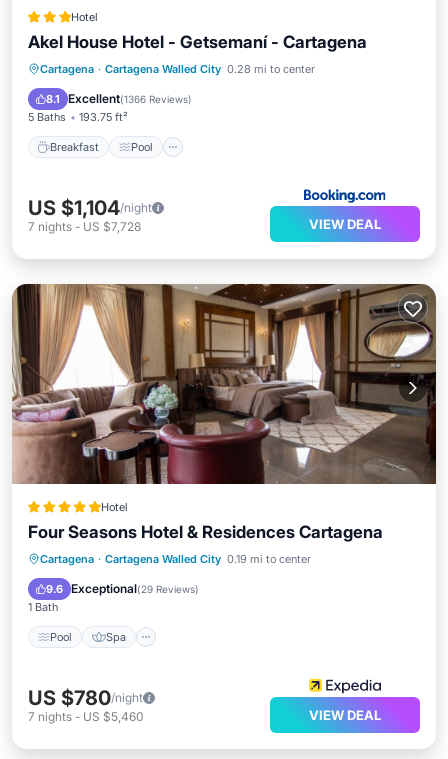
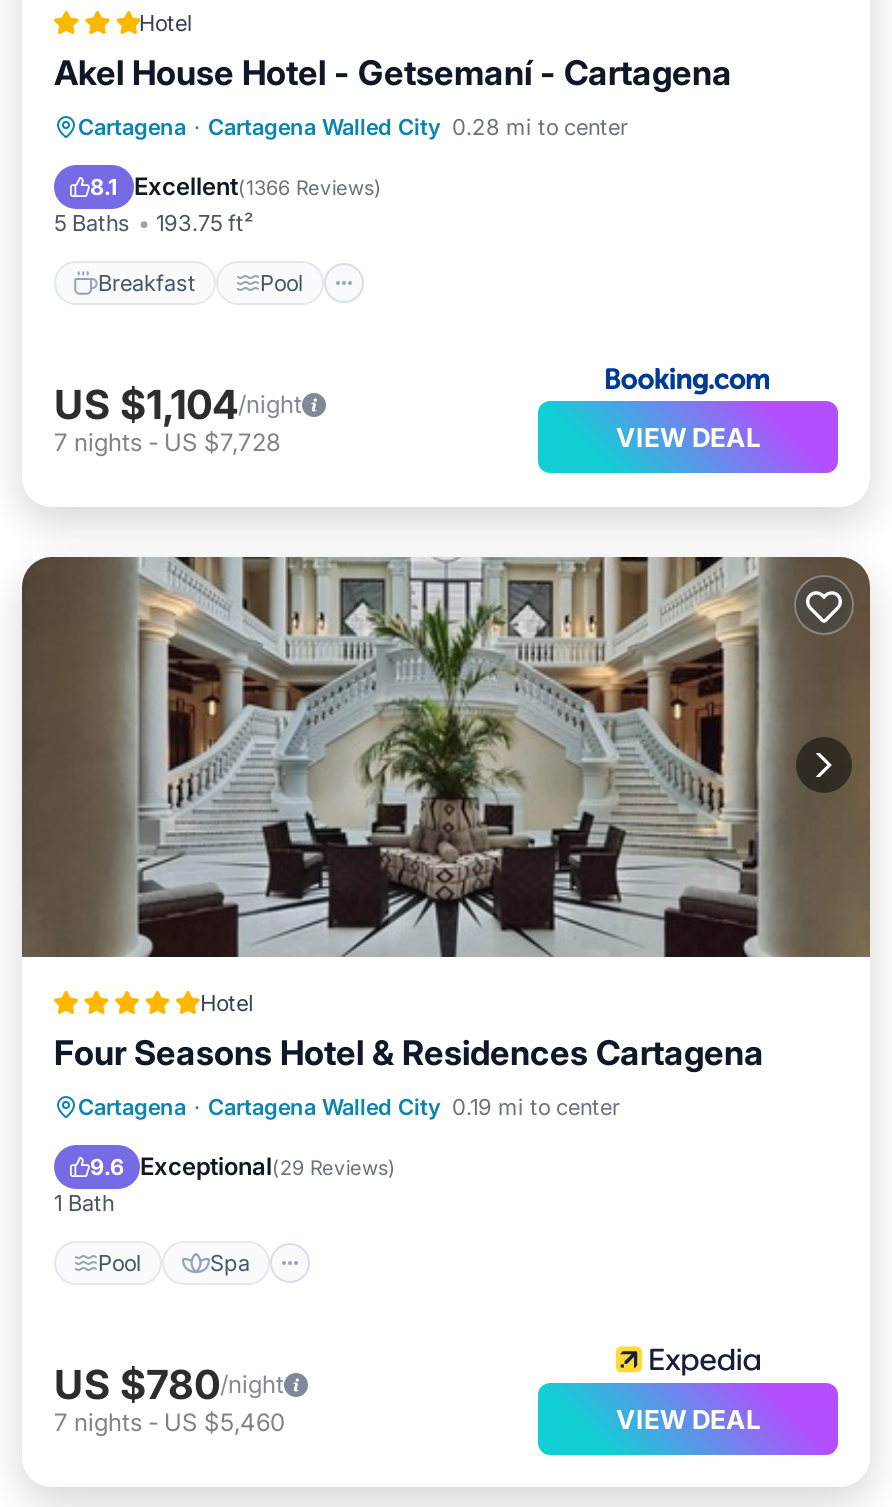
[12,283,437,484] [image] -> [20,555,872,959] [image]

